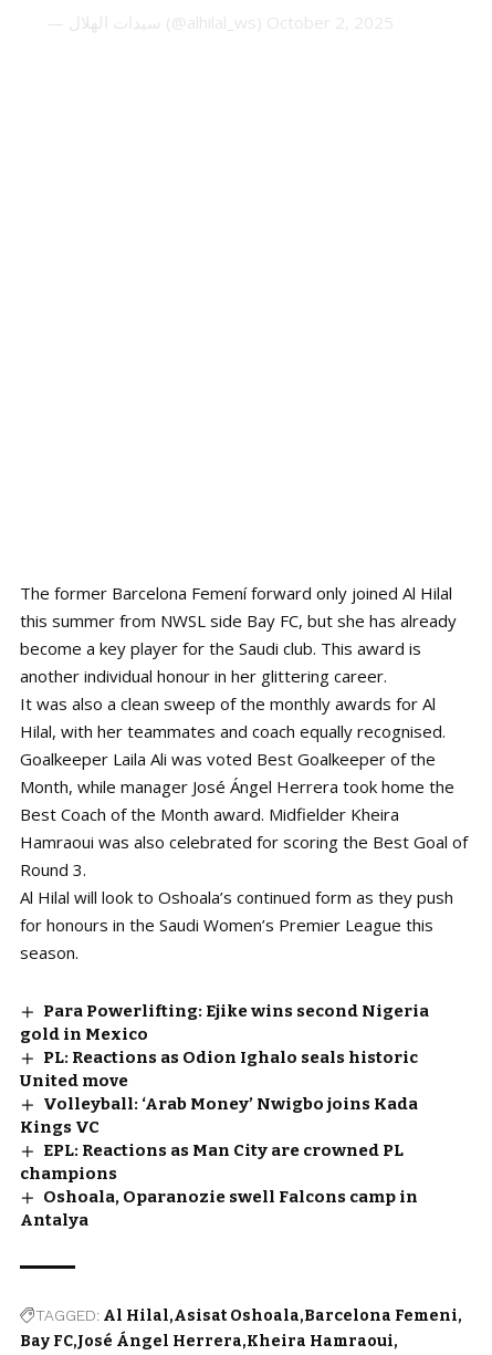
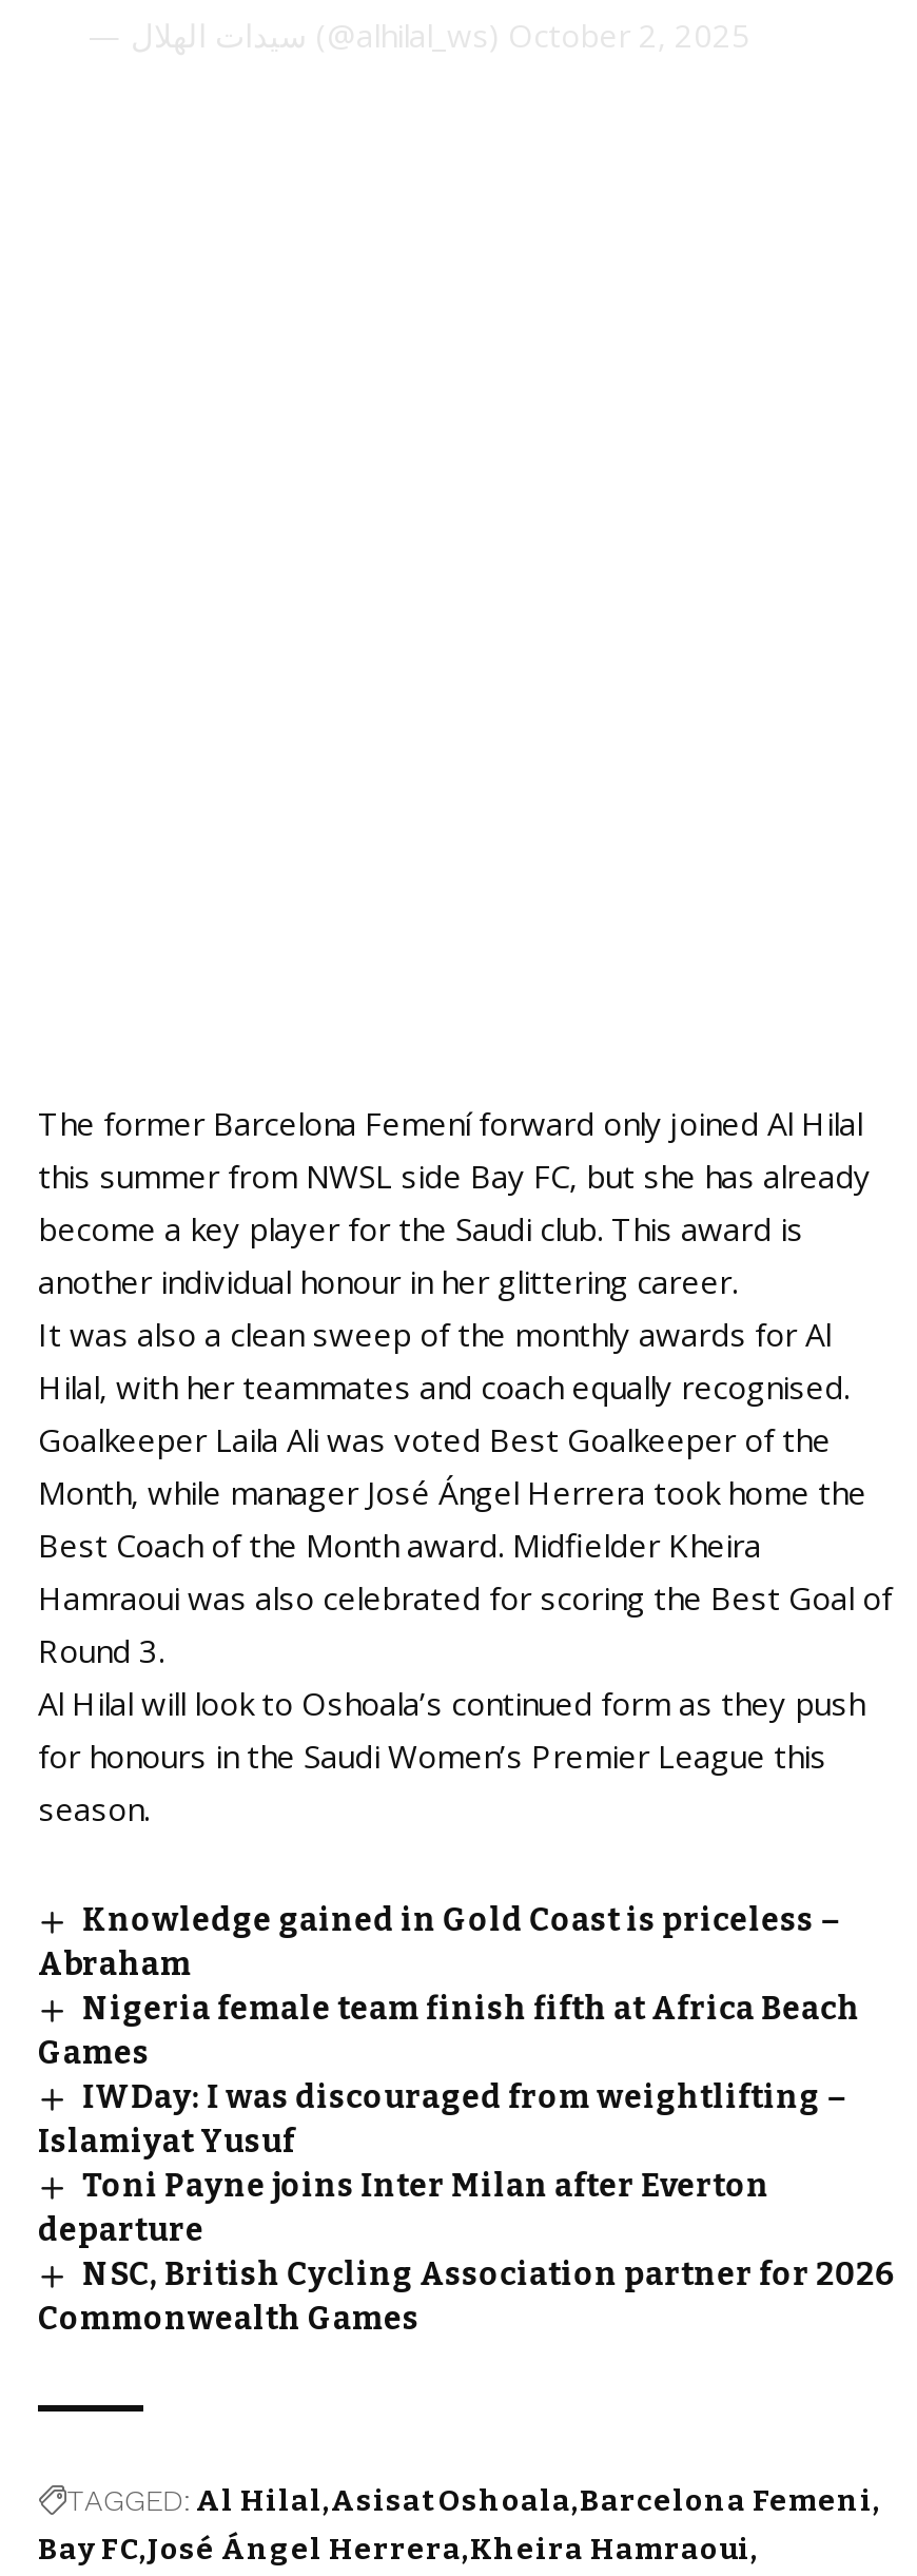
[20,1001,429,1230] Para Powerlifting: Ejike wins second Nigeria | gold in Mexico | PL: Reactions as Odion Ighalo seals historic | United move | Volleyball: ‘Arab Money’ Nwigbo joins Kada | Kings VC | EPL: Reactions as Man City are crowned PL | champions | Oshoala, Oparanozie swell Falcons camp in | Antalya -> [38,1901,896,2338] Knowledge gained in Gold Coast is priceless – | Abraham | Nigeria female team finish fifth at Africa Beach | Games | IWDay: I was discouraged from weightlifting – | Islamiyat Yusuf | Toni Payne joins Inter Milan after Everton | departure | NSC, British Cycling Association partner for 2026 | Commonwealth Games

